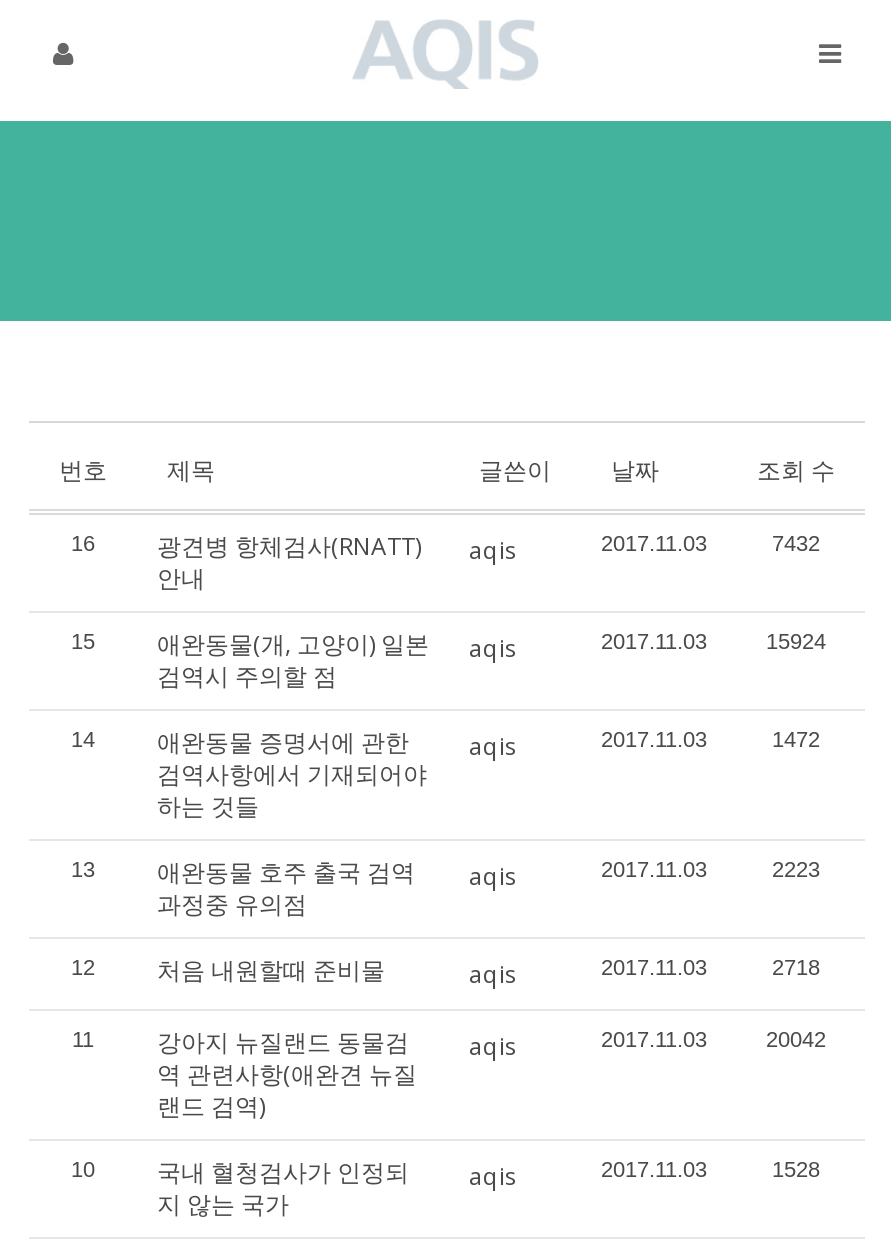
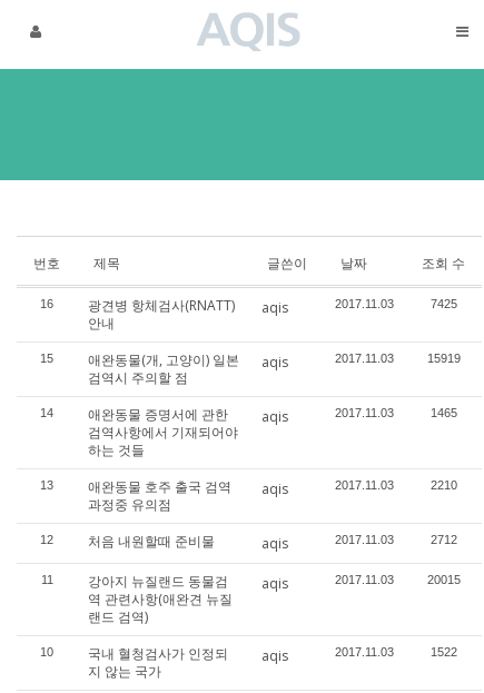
[772,531,820,555] 7432 -> [430,297,457,310] 7425
[766,629,826,653] 15924 -> [427,352,460,365] 15919
[772,727,820,751] 1472 -> [430,406,457,419] 1465
[772,857,820,881] 2223 -> [430,478,457,492] 2210
[772,955,820,979] 2718 -> [430,533,457,546] 2712
[766,1027,826,1051] 20042 -> [427,573,460,586] 20015
[772,1157,820,1181] 1528 -> [430,645,457,659] 1522

